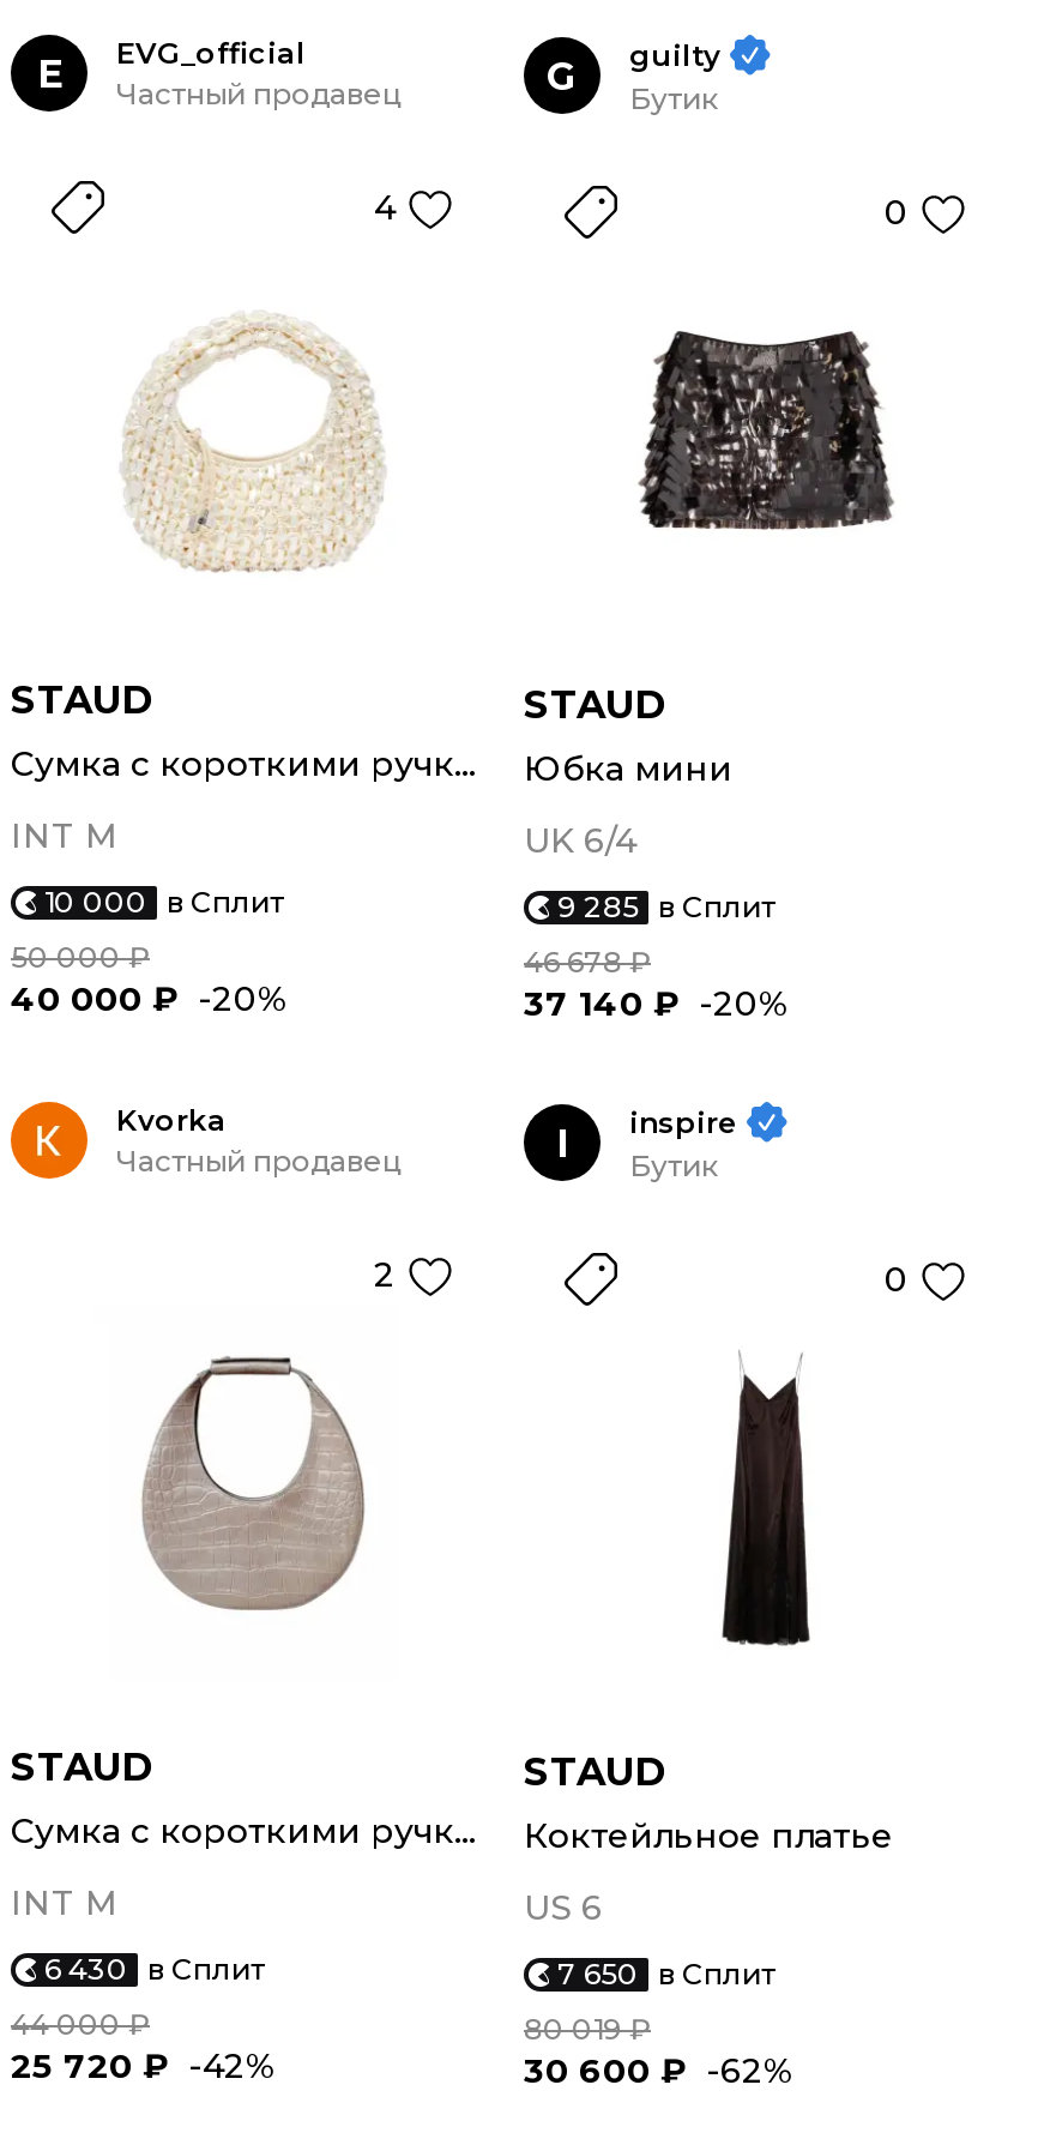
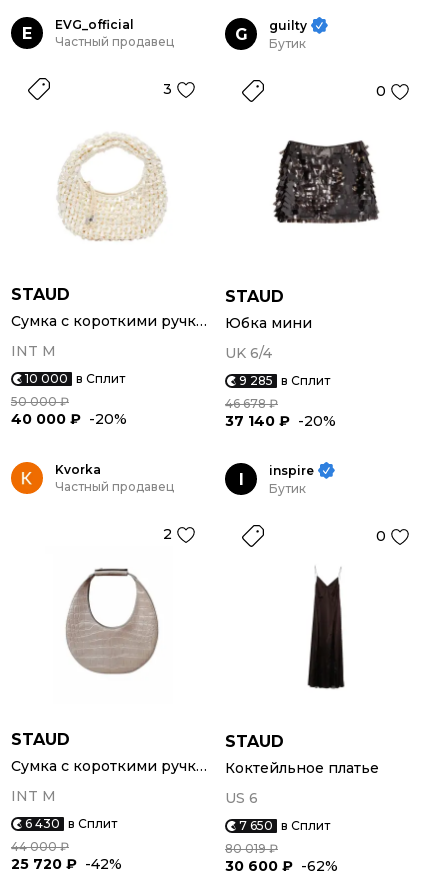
[374,186,396,229] 4 -> [162,80,171,98] 3

